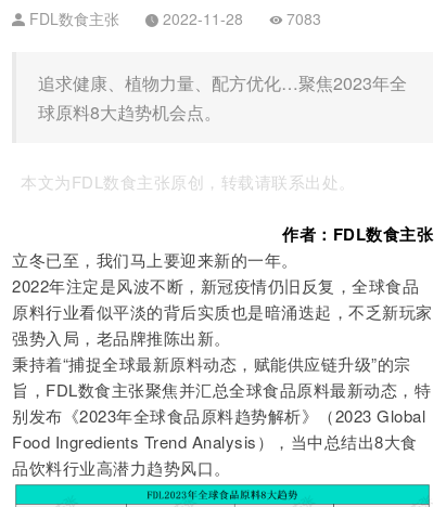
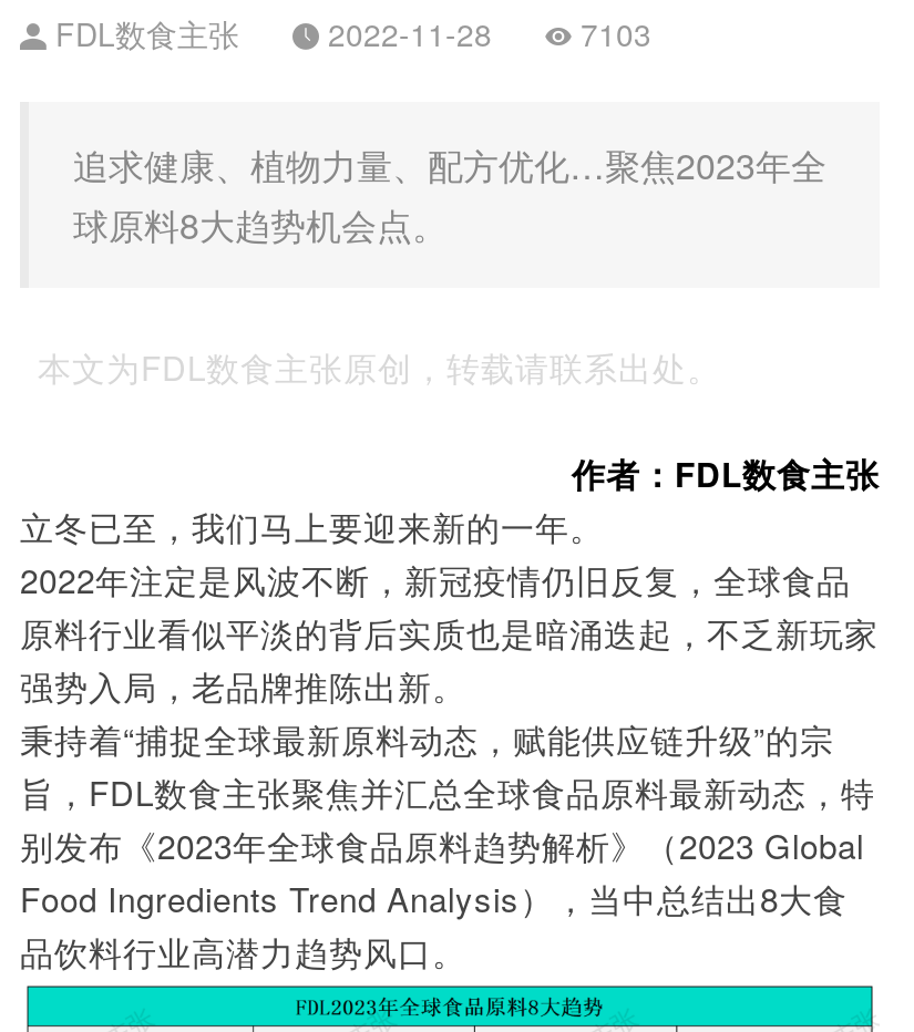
[25,8,321,29] FDL数食主张 2022-11-28 7083 -> [47,11,651,55] FDL数食主张 2022-11-28 7103

